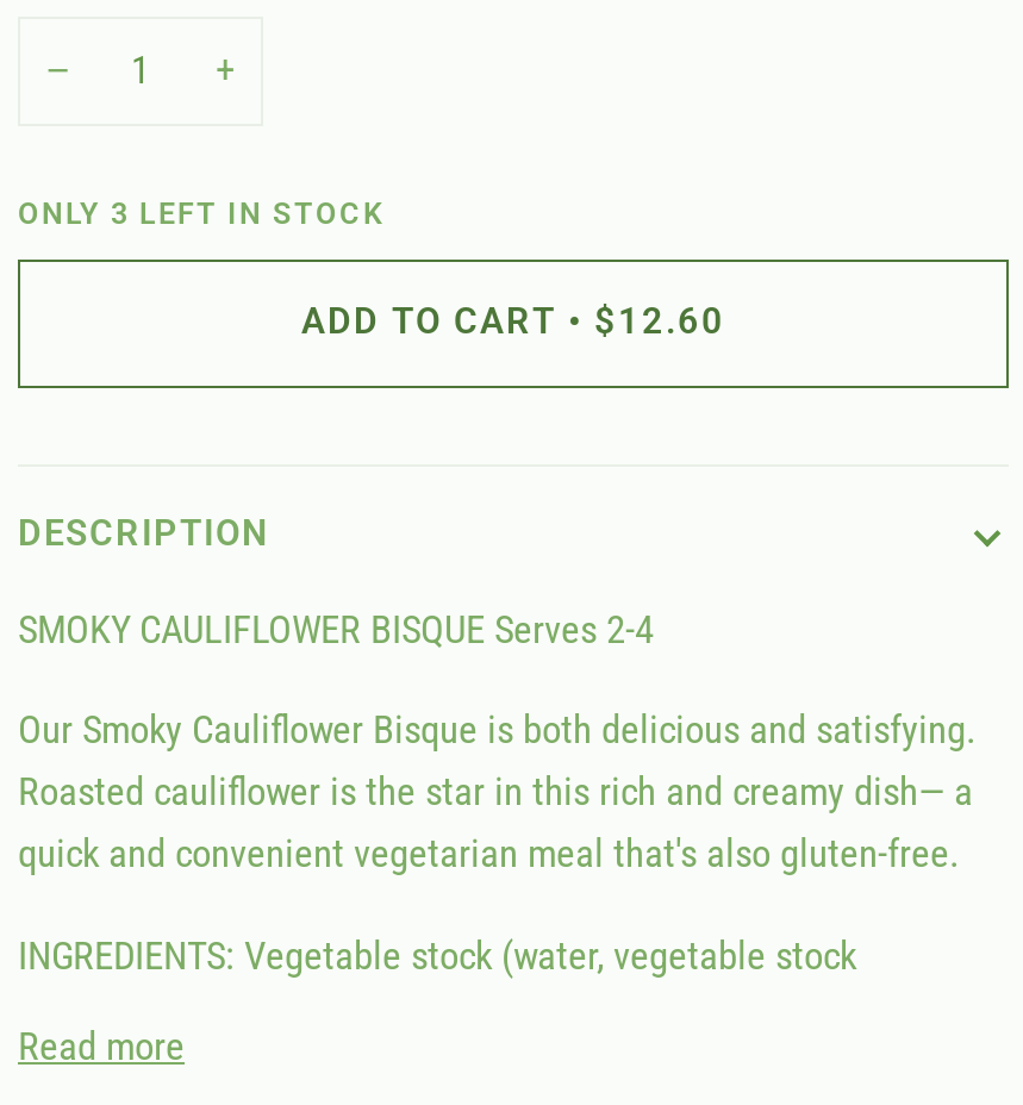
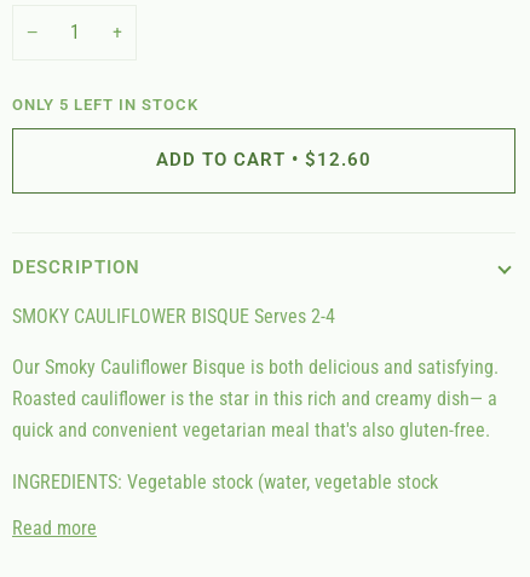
[18,196,385,232] ONLY 3 LEFT IN STOCK -> [12,96,198,114] ONLY 5 LEFT IN STOCK

